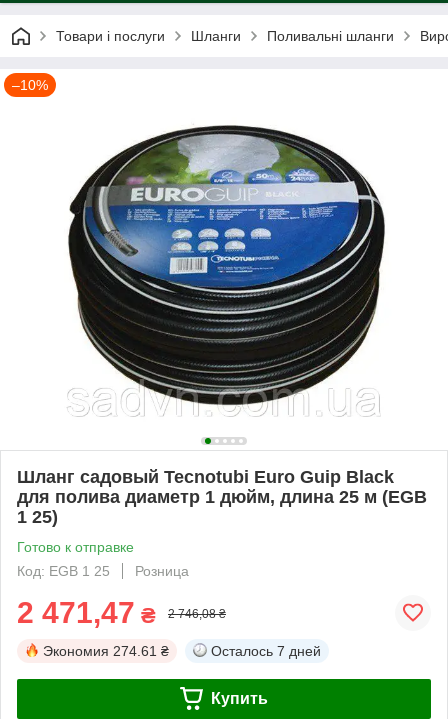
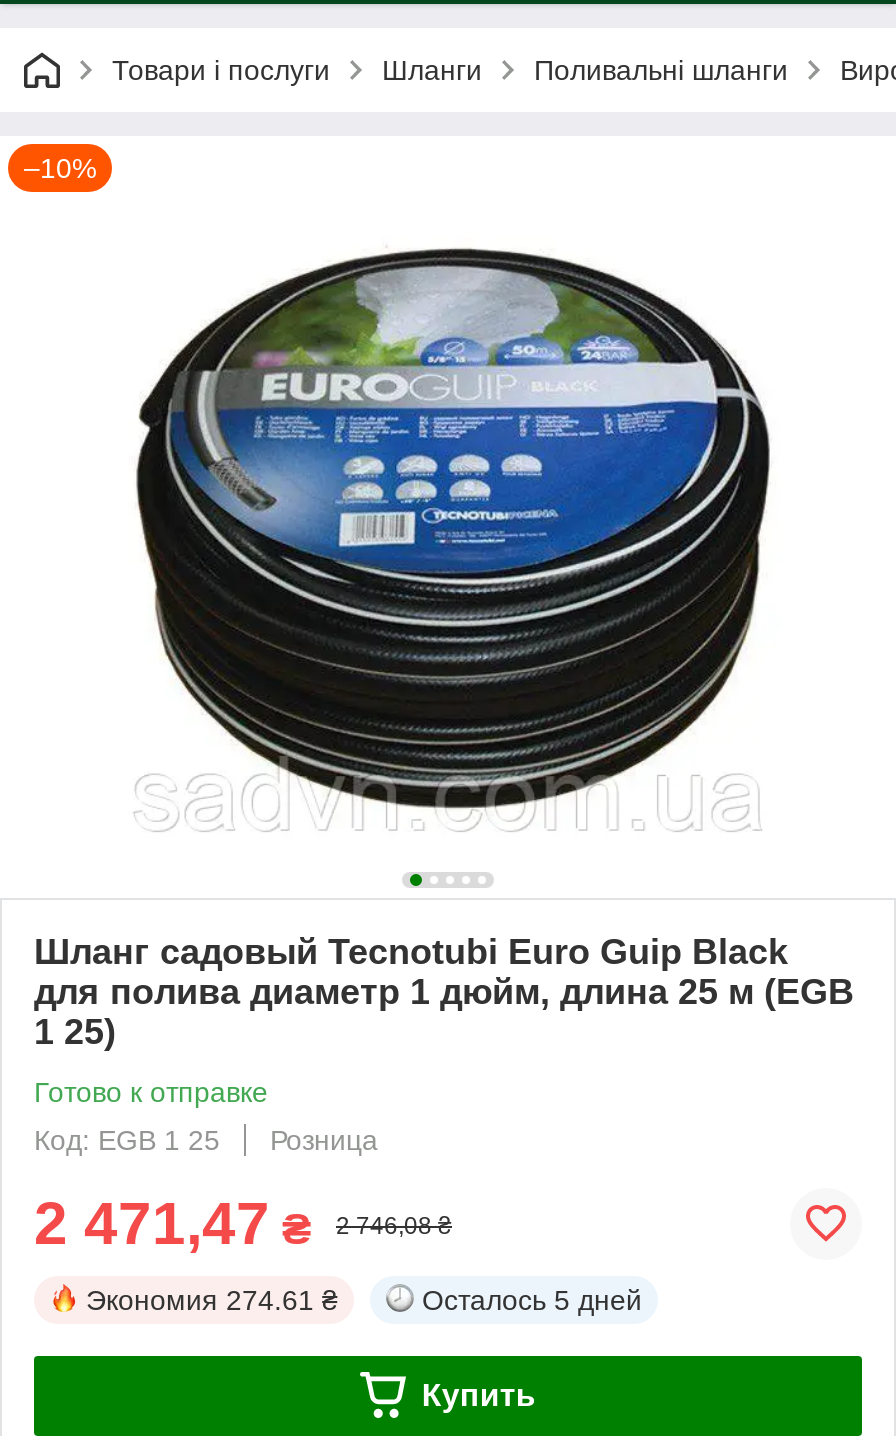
[211,643,321,659] Осталось 7 дней -> [422,1284,642,1316] Осталось 5 дней

